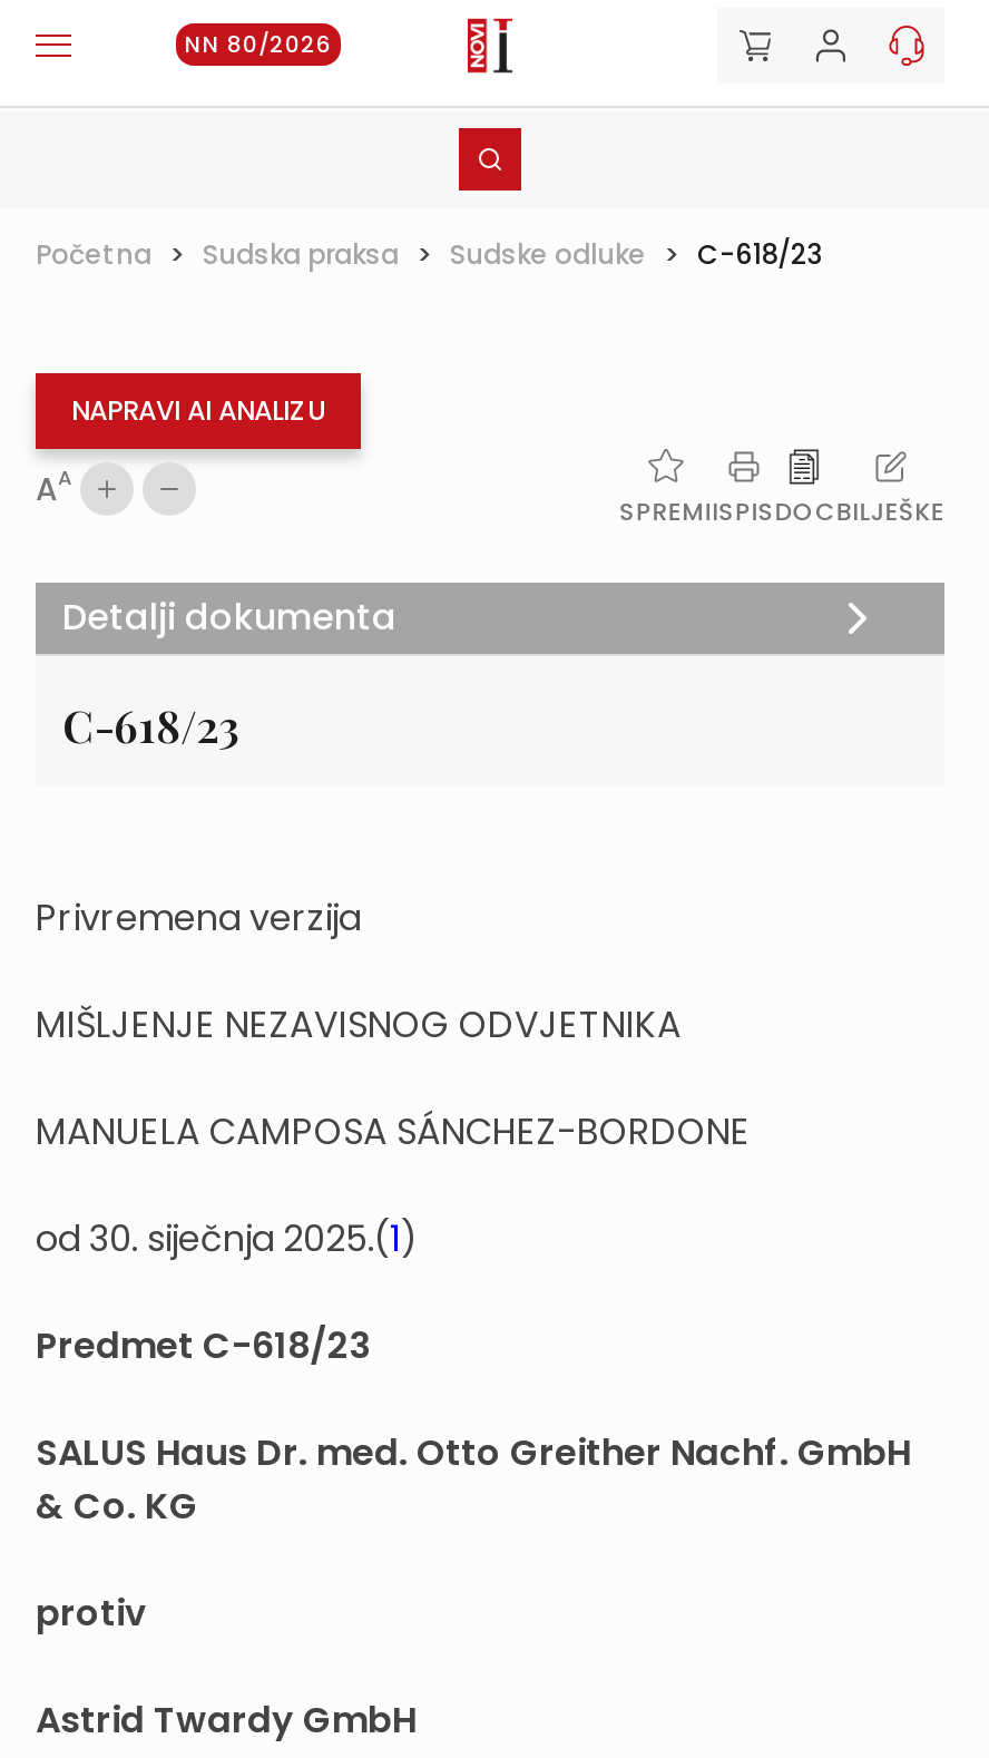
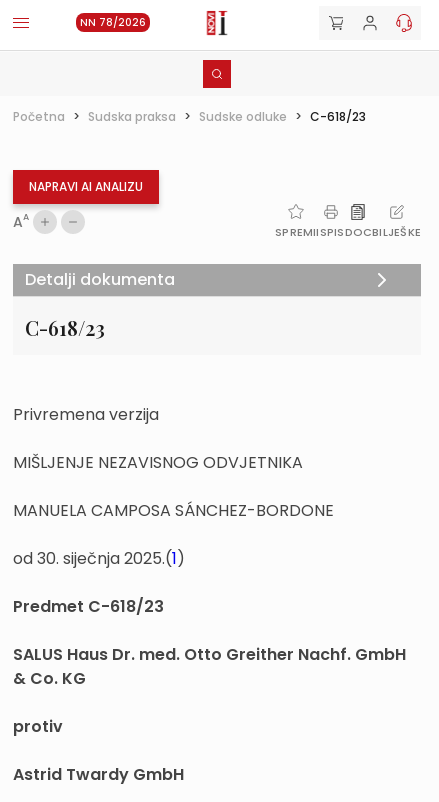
[185,28,332,61] NN 80/2026 -> [80,15,146,30] NN 78/2026

